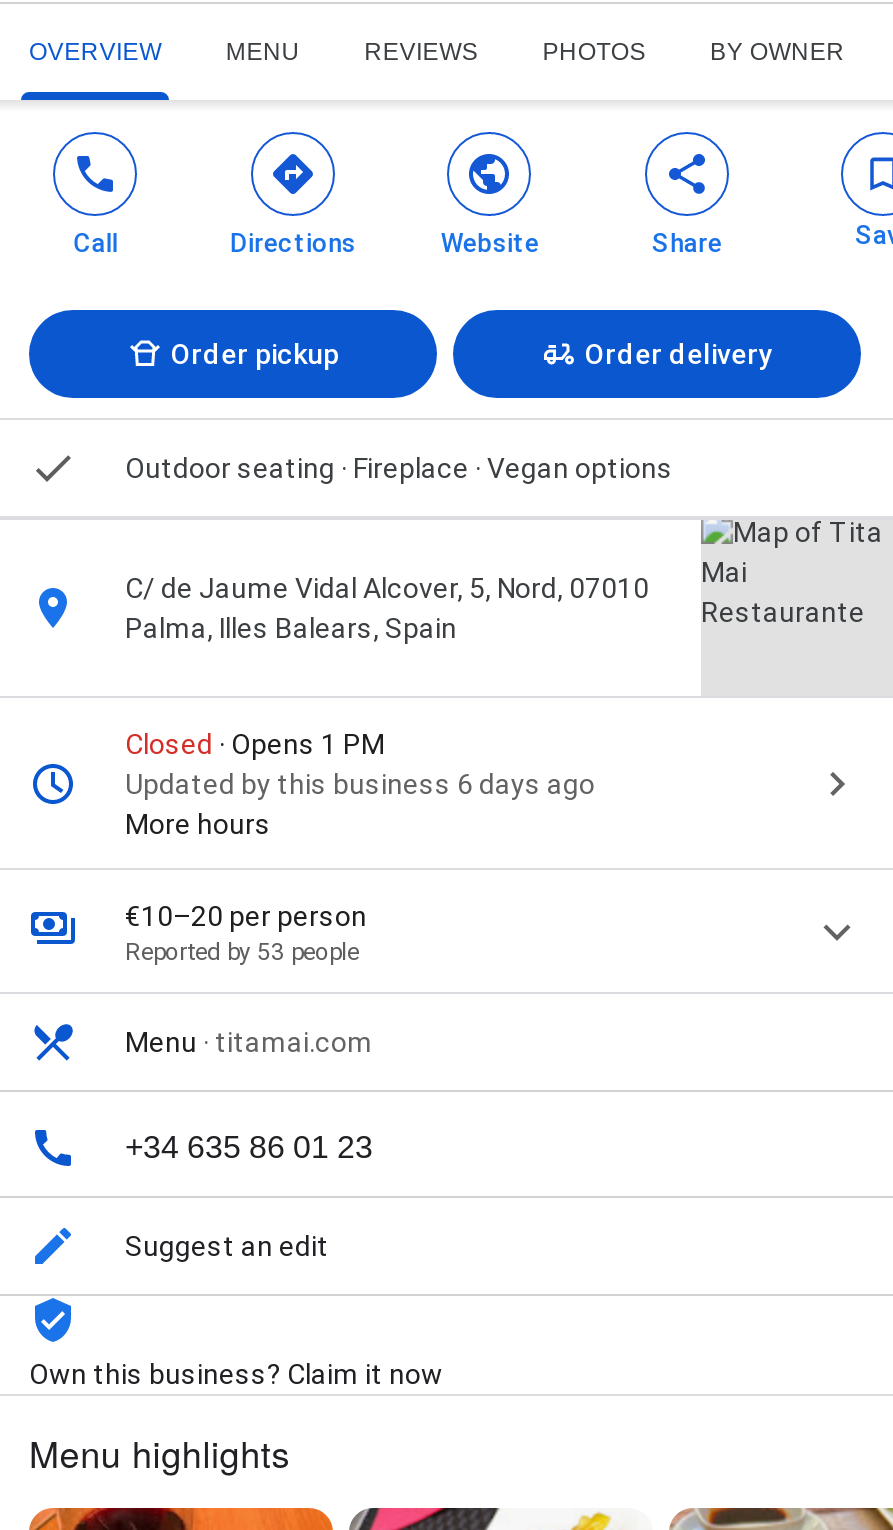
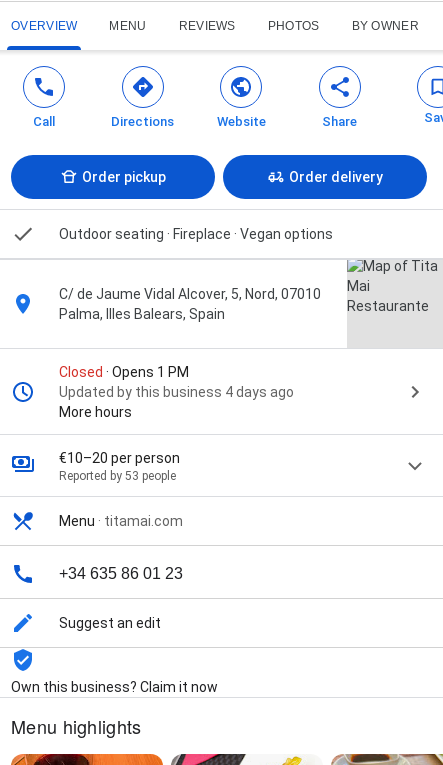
[125,768,595,800] Updated by this business 6 days ago -> [59,384,294,400] Updated by this business 4 days ago

